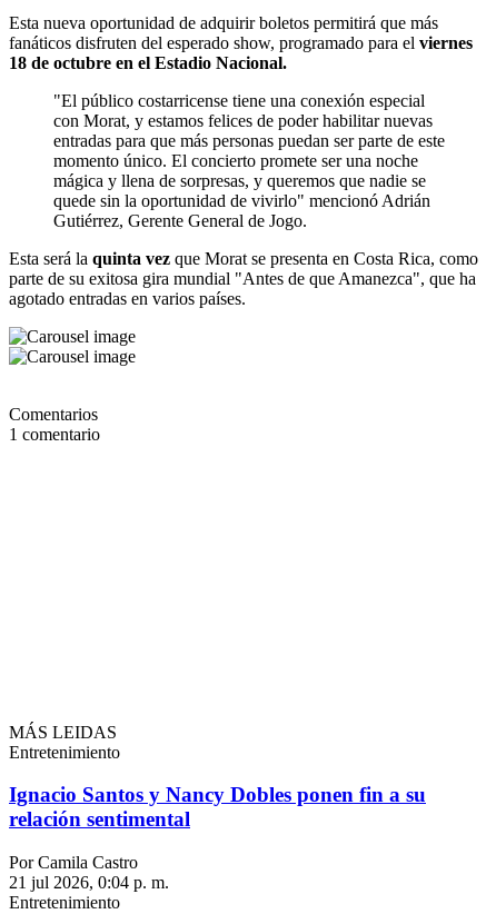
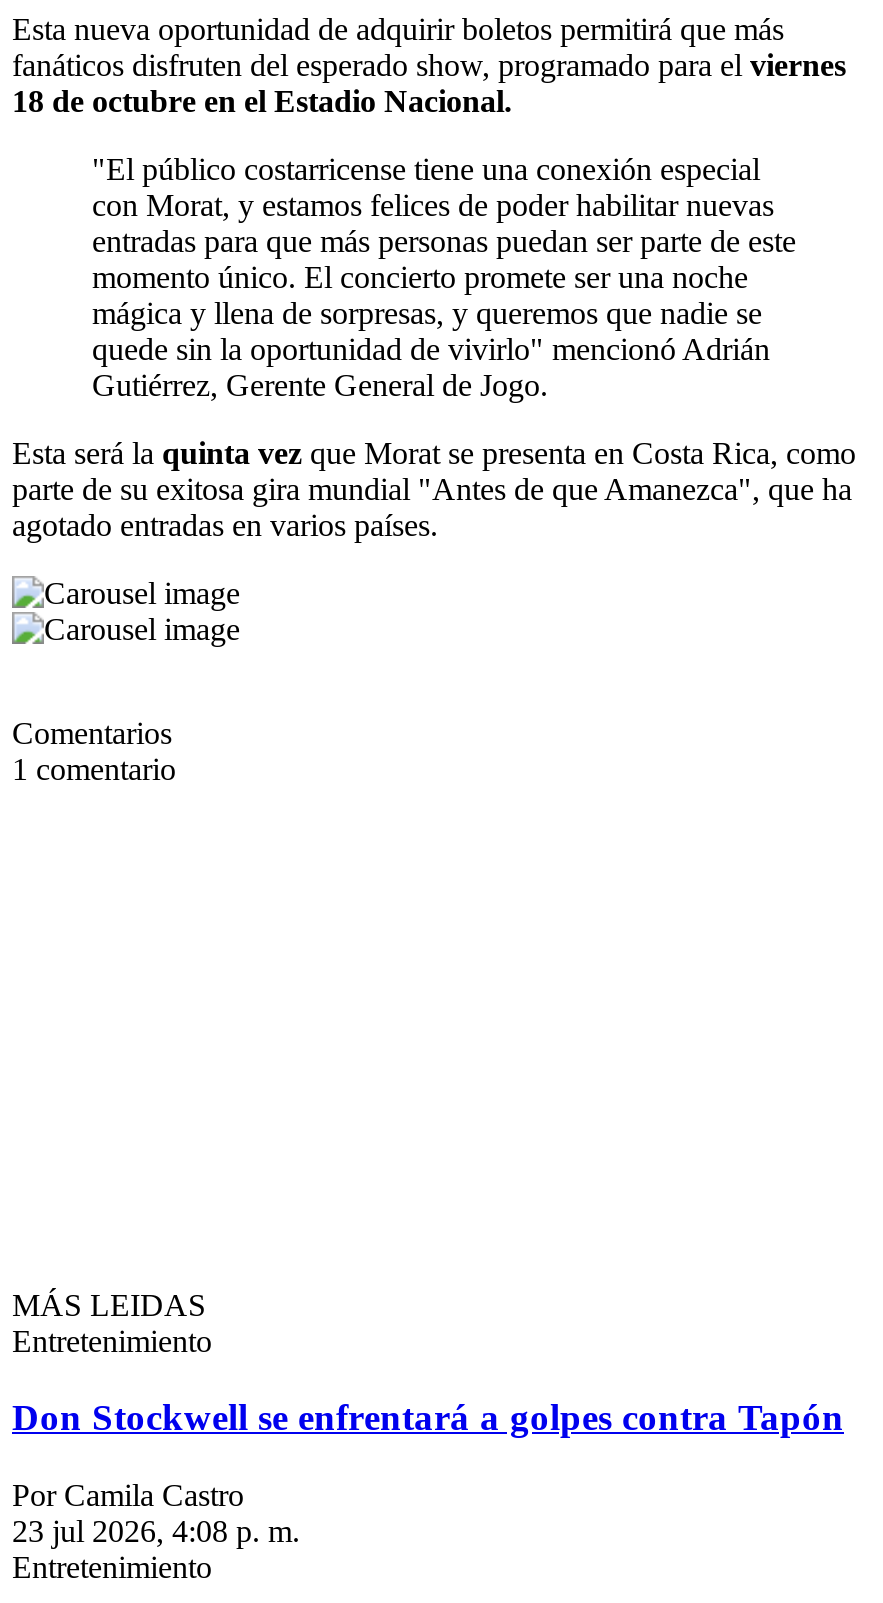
[9,783,426,831] Ignacio Santos y Nancy Dobles ponen fin a su | relación sentimental -> [12,1397,844,1439] Don Stockwell se enfrentará a golpes contra Tapón
[9,873,169,892] 21 jul 2026, 0:04 p. m. -> [12,1514,300,1548] 23 jul 2026, 4:08 p. m.

